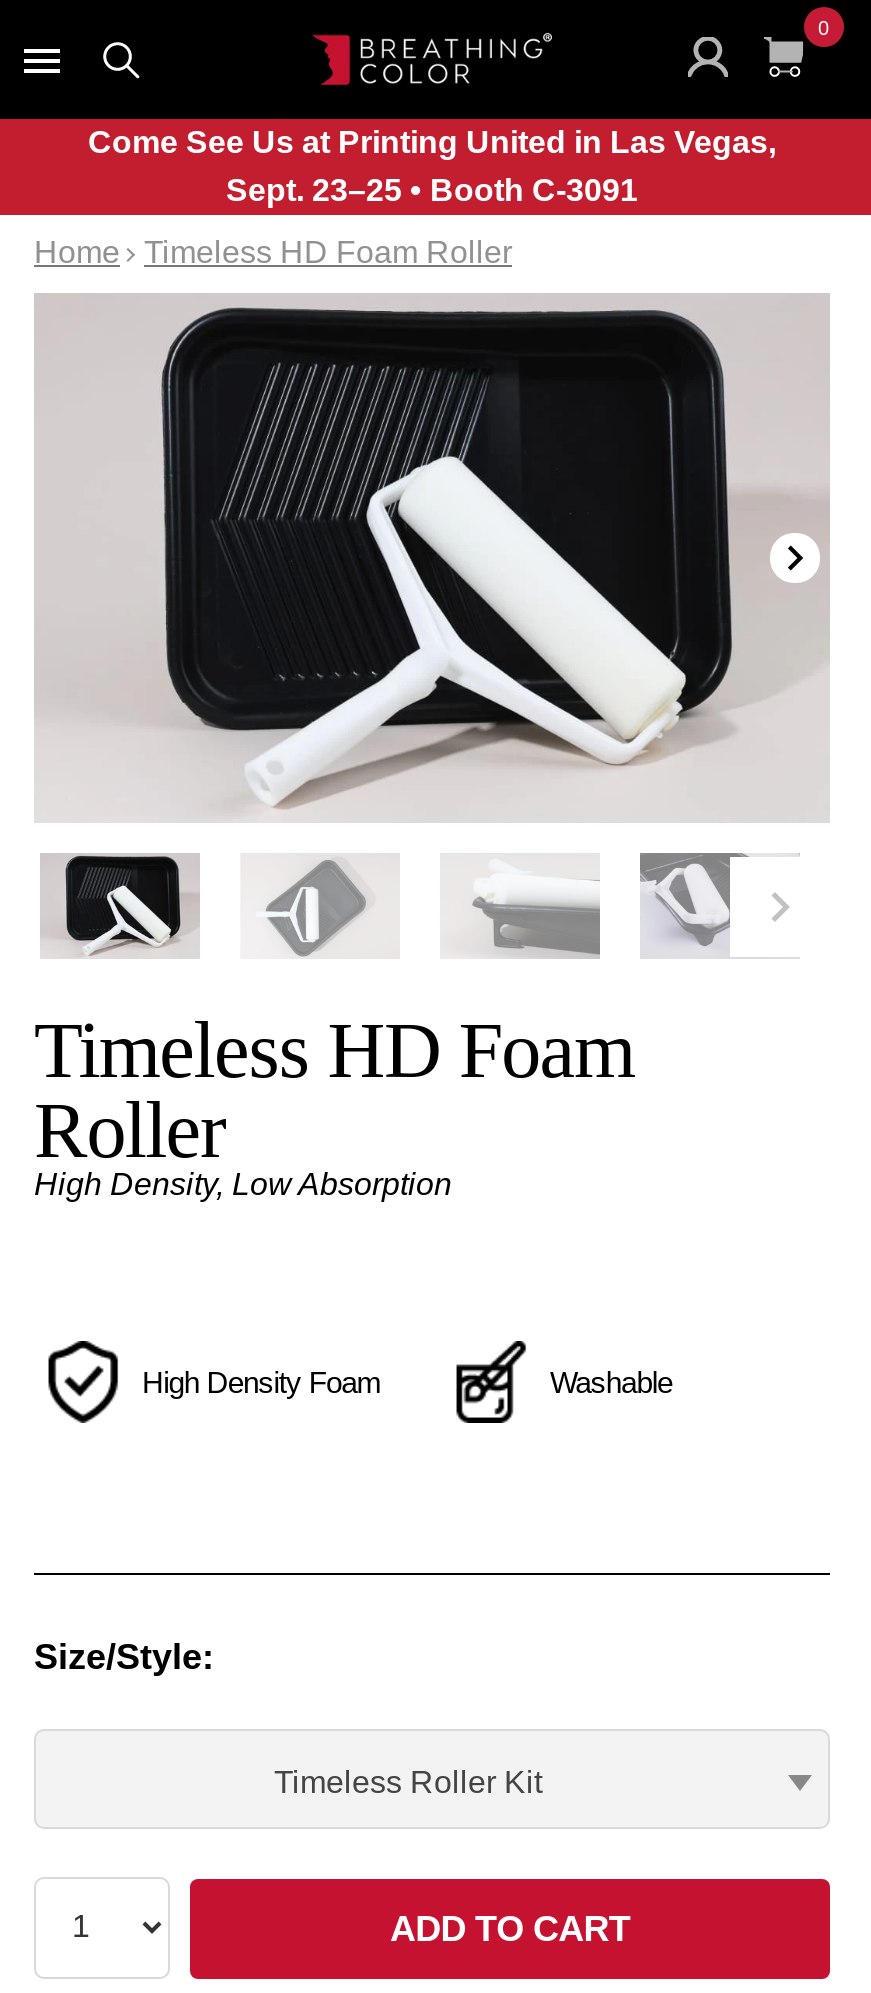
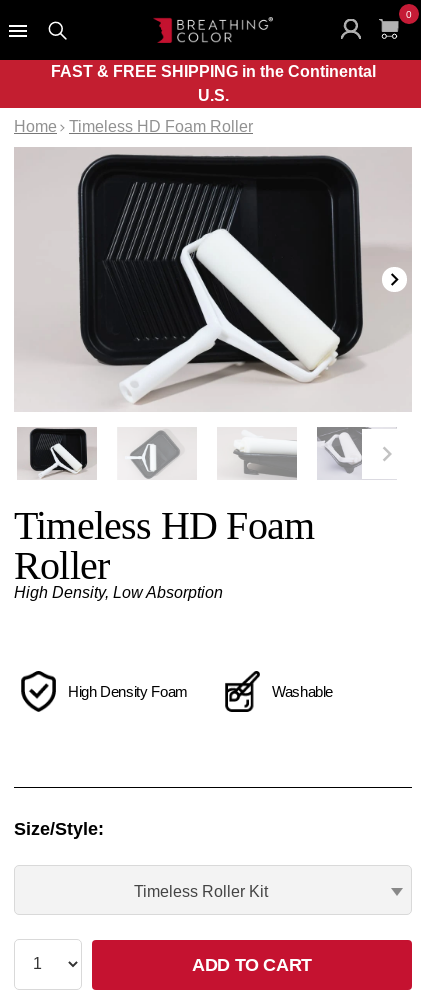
[88,125,776,207] Come See Us at Printing United in Las Vegas, | Sept. 23–25 • Booth C-3091 -> [50,63,375,104] FAST & FREE SHIPPING in the Continental | U.S.

